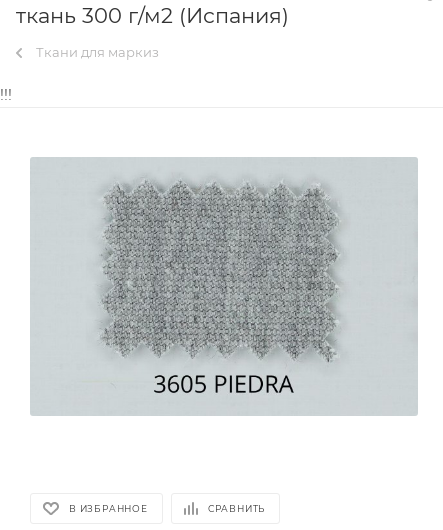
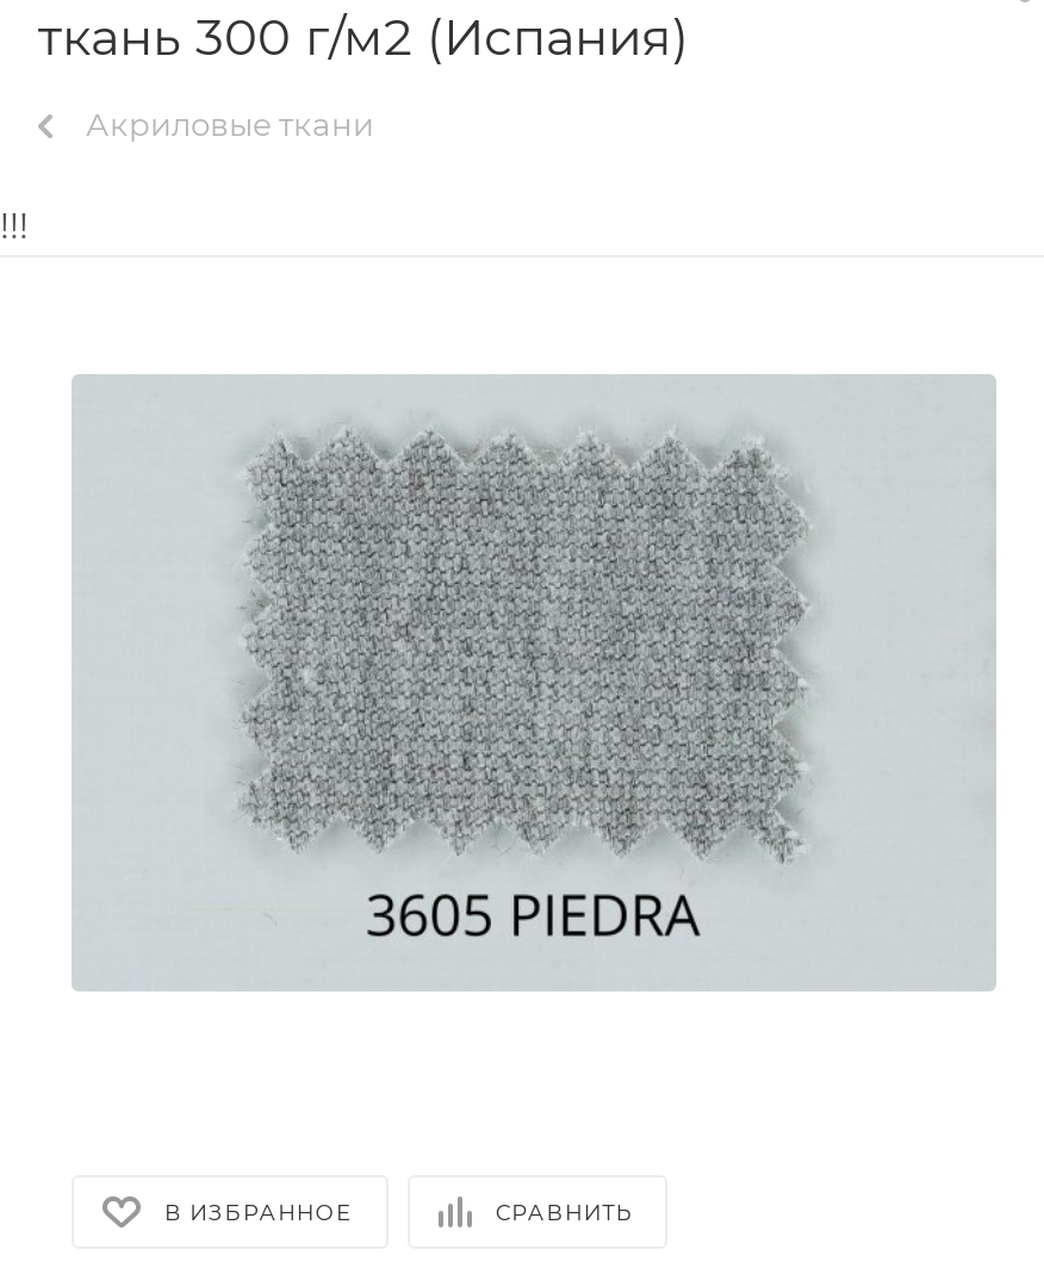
[36,44,159,60] Ткани для маркиз -> [86,105,374,143] Акриловые ткани

